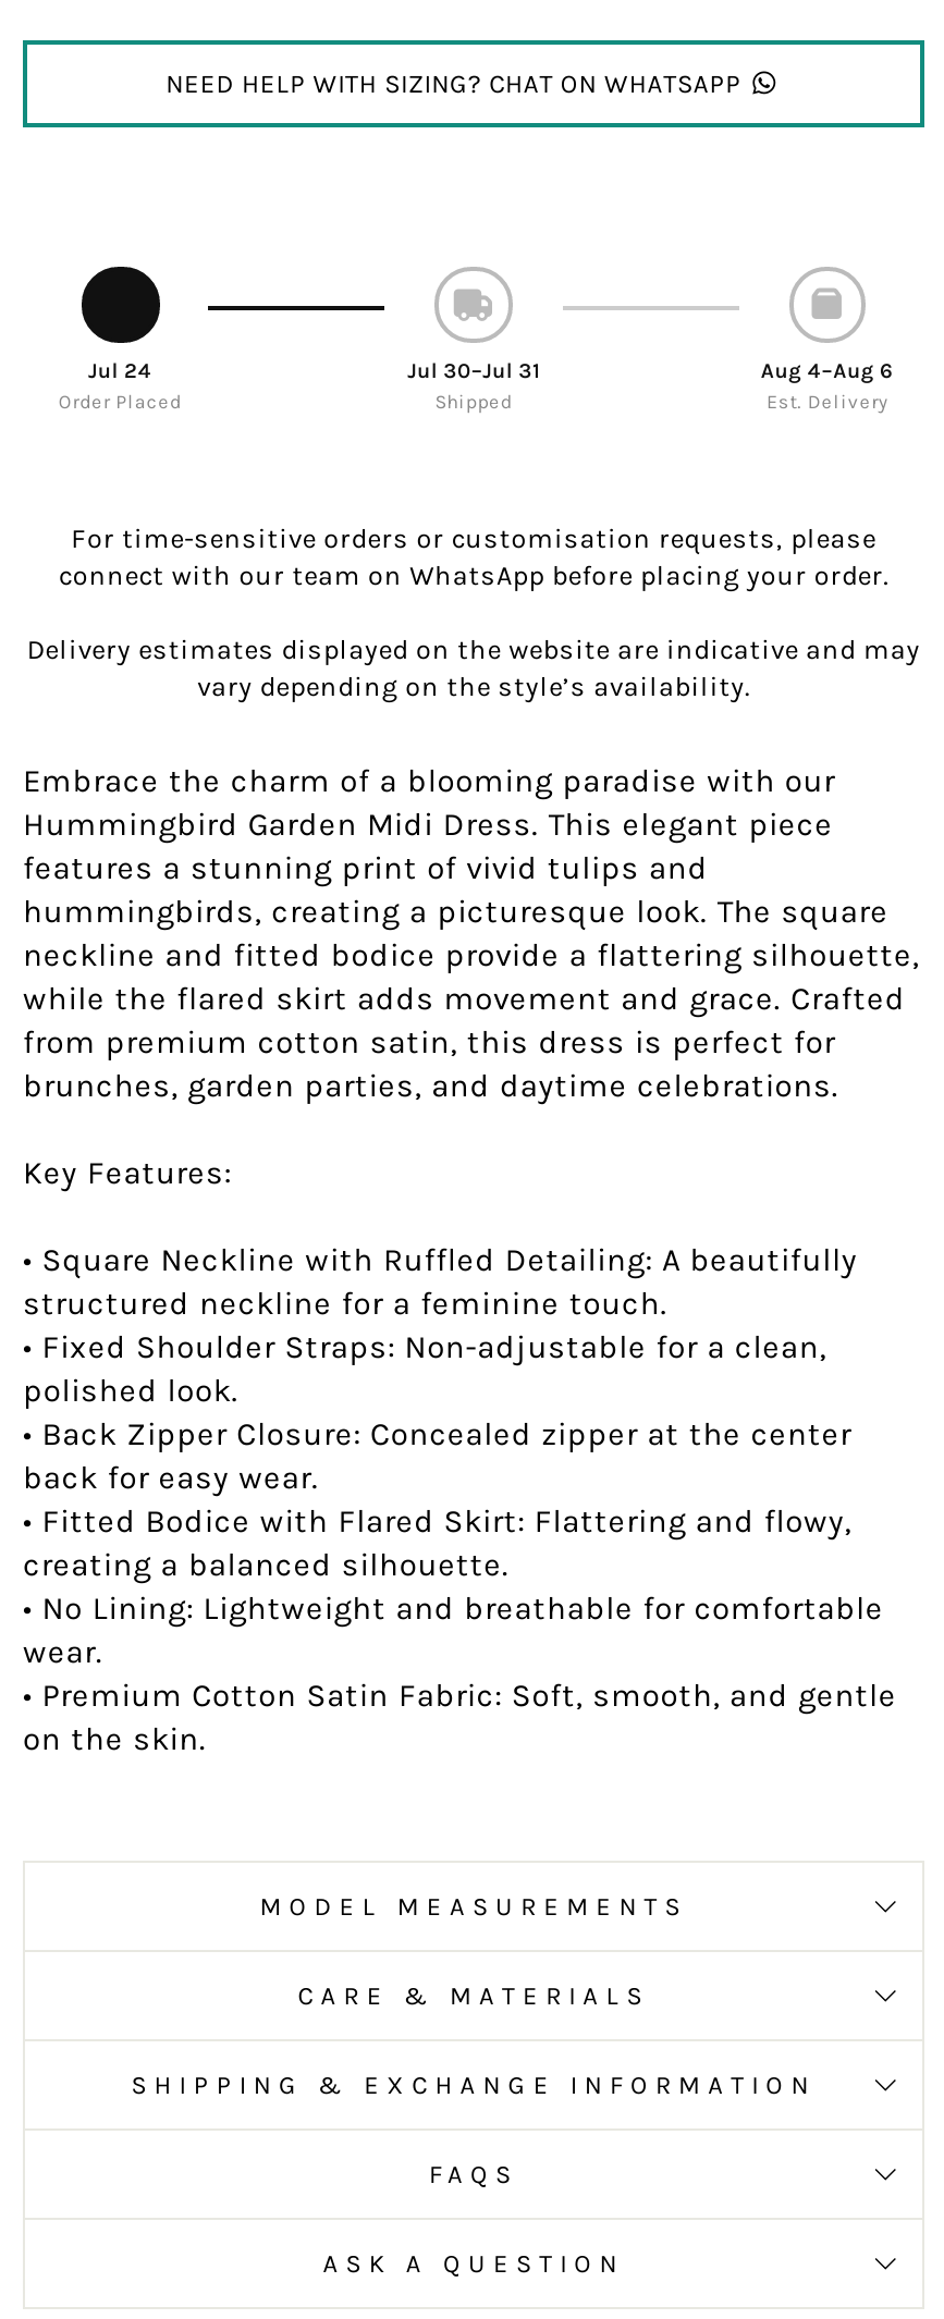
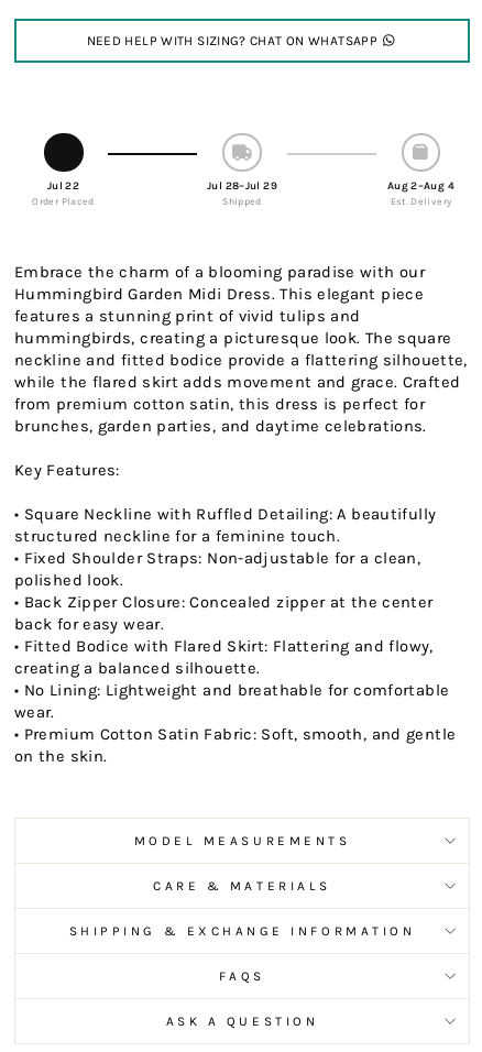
[88,359,152,383] Jul 24 -> [47,180,79,192] Jul 22
[407,359,540,383] Jul 30–Jul 31 -> [207,180,277,192] Jul 28–Jul 29
[761,359,894,383] Aug 4–Aug 6 -> [387,180,454,192] Aug 2–Aug 4
[27,525,920,703] For time-sensitive orders or customisation requests, please | connect with our team on WhatsApp before placing your order. | Delivery estimates displayed on the website are indicative and may | vary depending on the style’s availability. -> none

